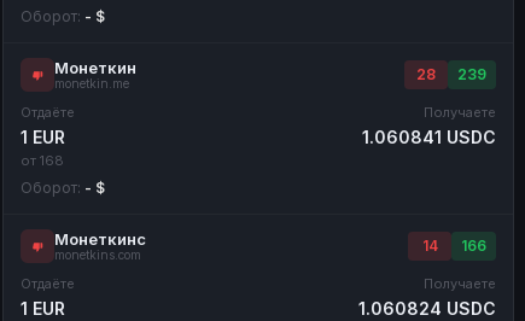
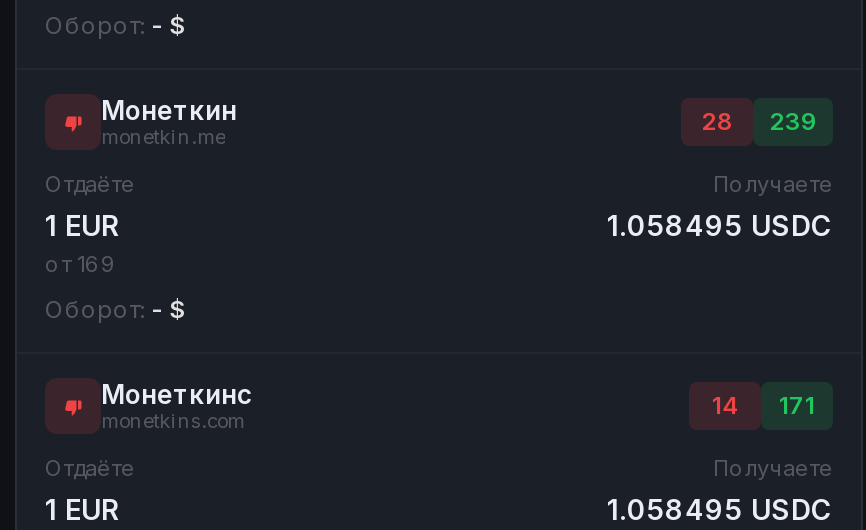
[362,126,496,147] 1.060841 USDC -> [607,207,833,241] 1.058495 USDC
[21,151,64,168] от 168 -> [45,249,117,277] от 169
[422,236,486,254] 14 166 -> [712,389,815,419] 14 171
[358,297,496,318] 1.060824 USDC -> [607,491,833,525] 1.058495 USDC

